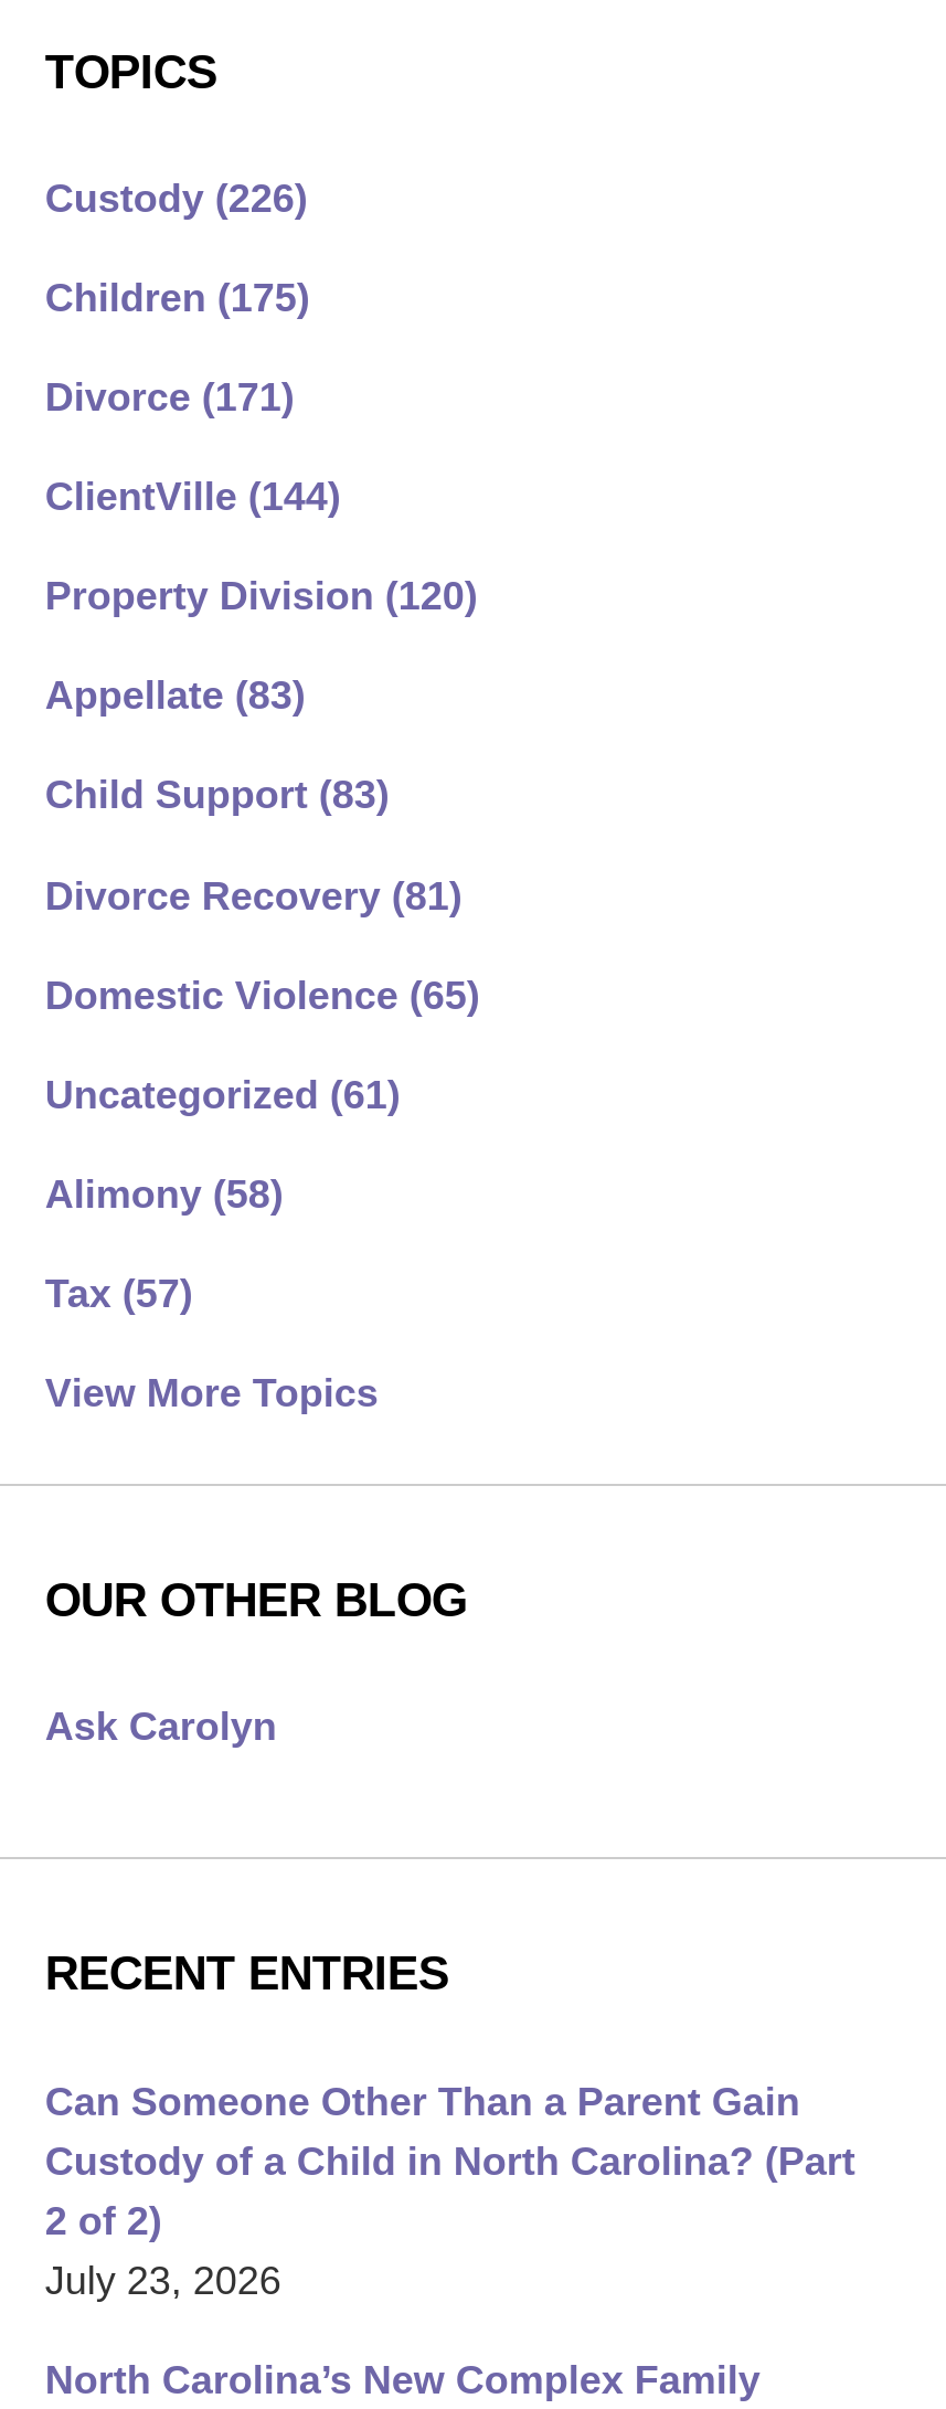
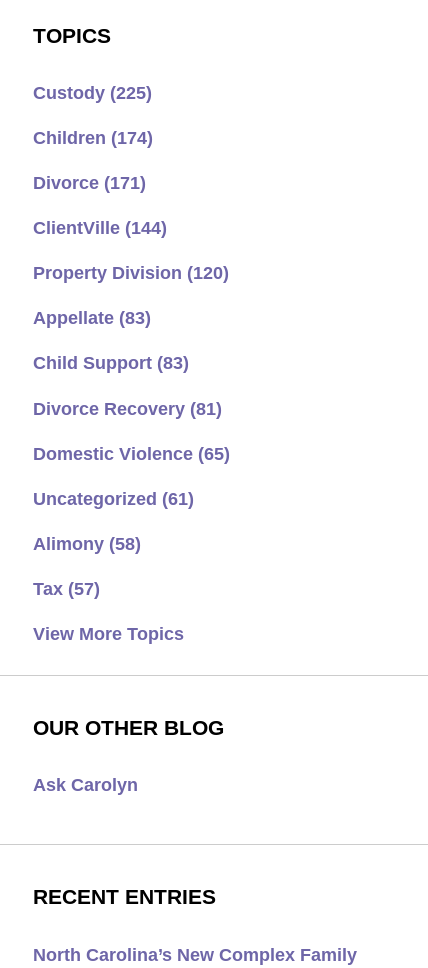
[45,177,308,221] Custody (226) -> [33,83,152,103] Custody (225)
[45,276,310,320] Children (175) -> [33,128,153,148] Children (174)
[45,2079,855,2302] Can Someone Other Than a Parent Gain | Custody of a Child in North Carolina? (Part | 2 of 2) | July 23, 2026 -> none

